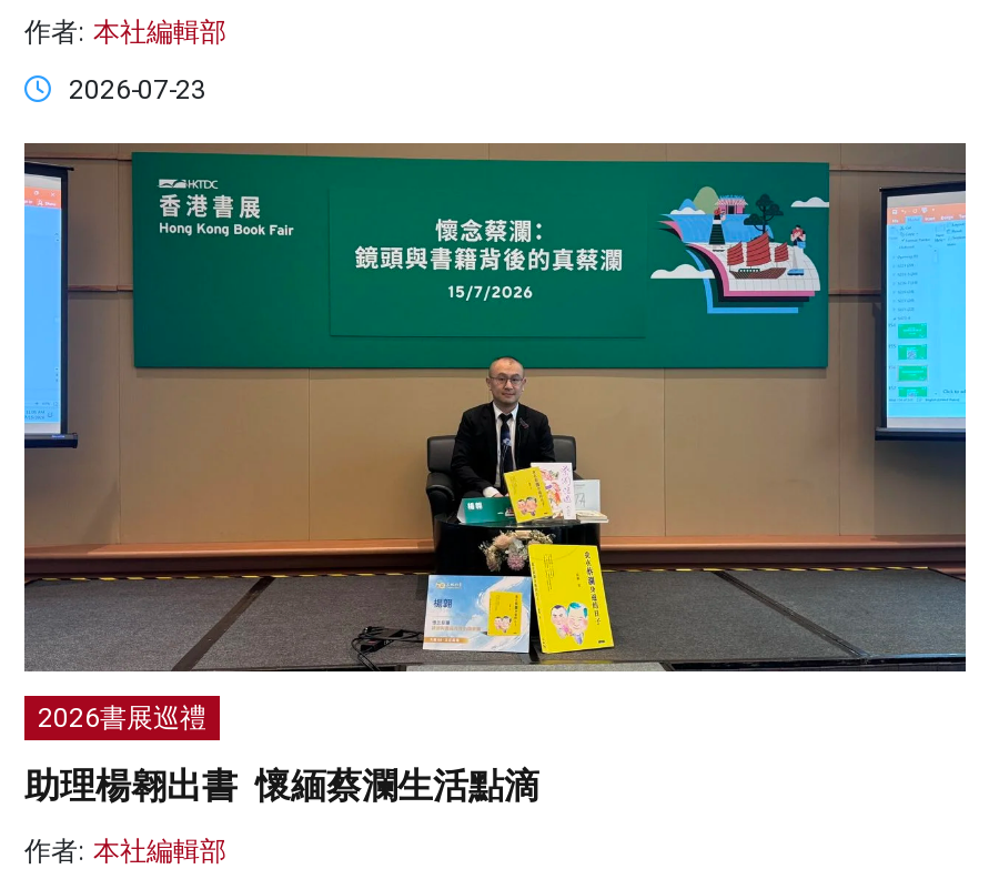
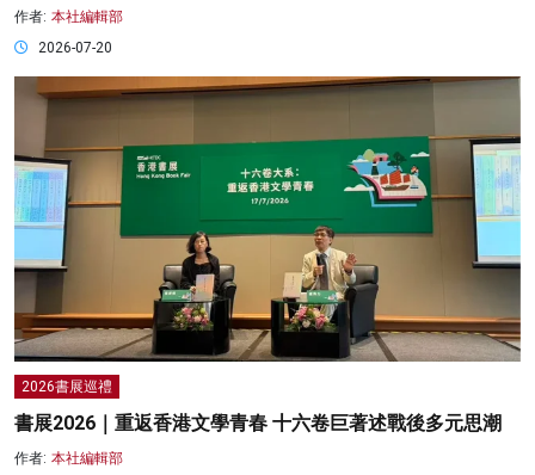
[69,74,206,105] 2026-07-23 -> [38,40,112,56] 2026-07-20
[22,142,968,673] [image] -> [13,75,522,363] [image]
[24,765,539,807] 助理楊翱出書 懷緬蔡瀾生活點滴 -> [14,411,502,434] 書展2026｜重返香港文學青春 十六卷巨著述戰後多元思潮

